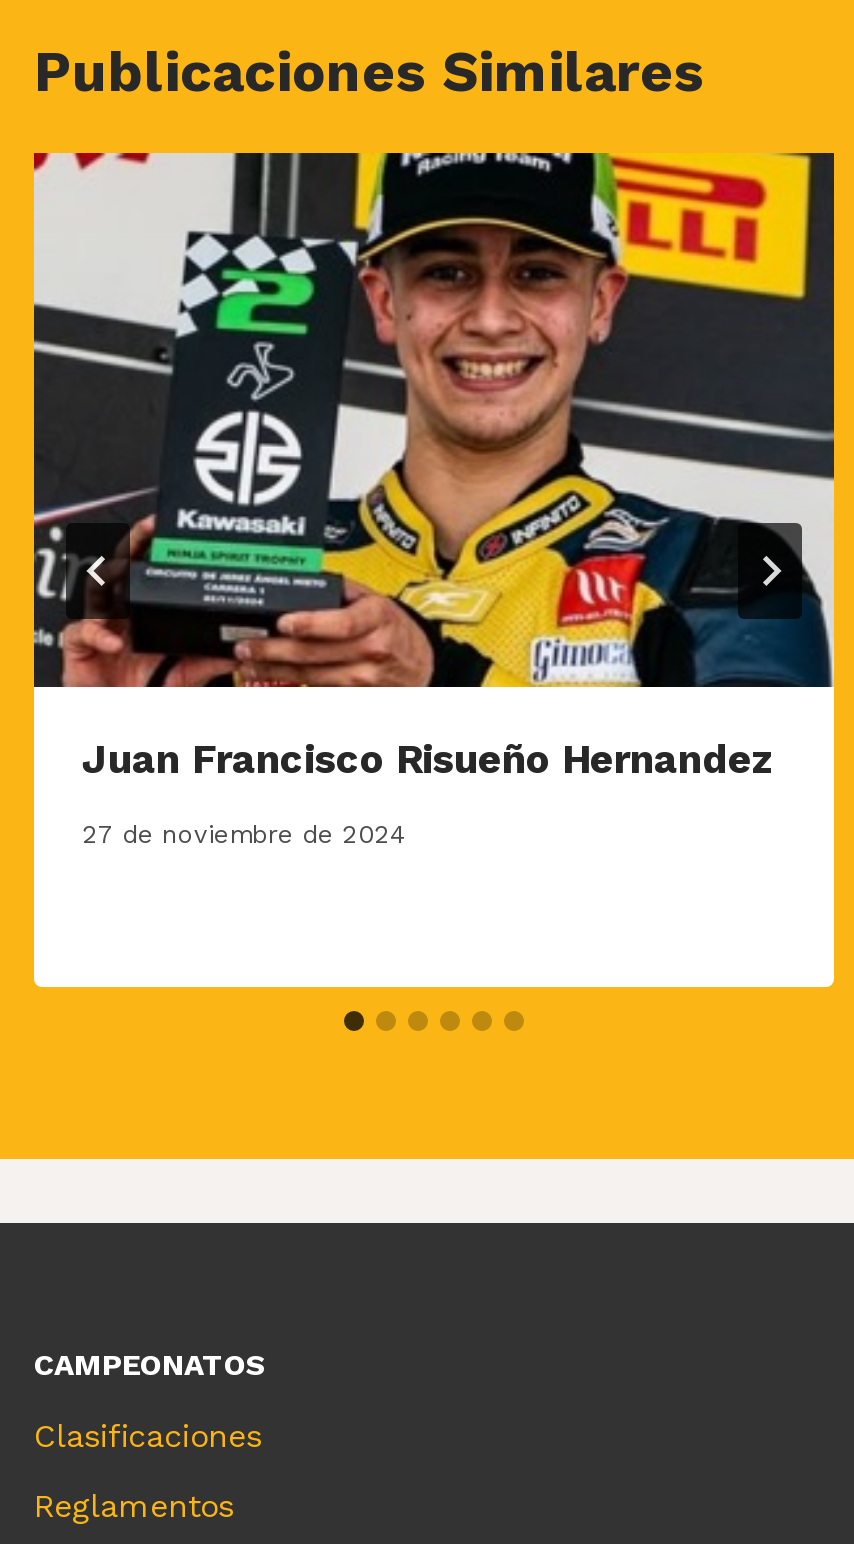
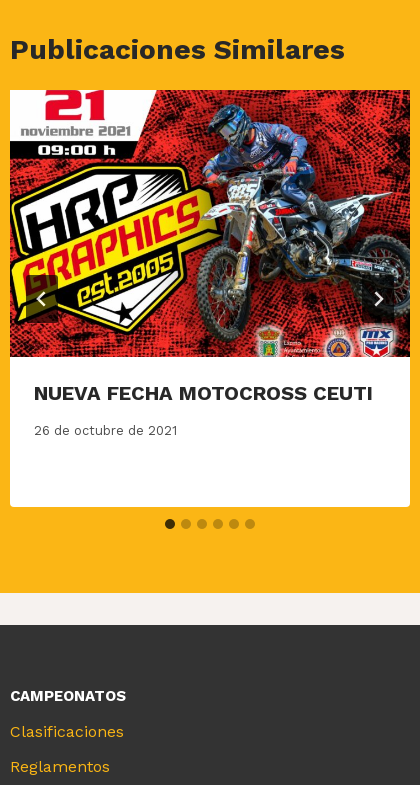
[32,151,836,783] [image] | Juan Francisco Risueño Hernandez -> [9,89,411,405] [image] | NUEVA FECHA MOTOCROSS CEUTI
[82,818,406,848] 27 de noviembre de 2024 -> [34,423,177,438] 26 de octubre de 2021

